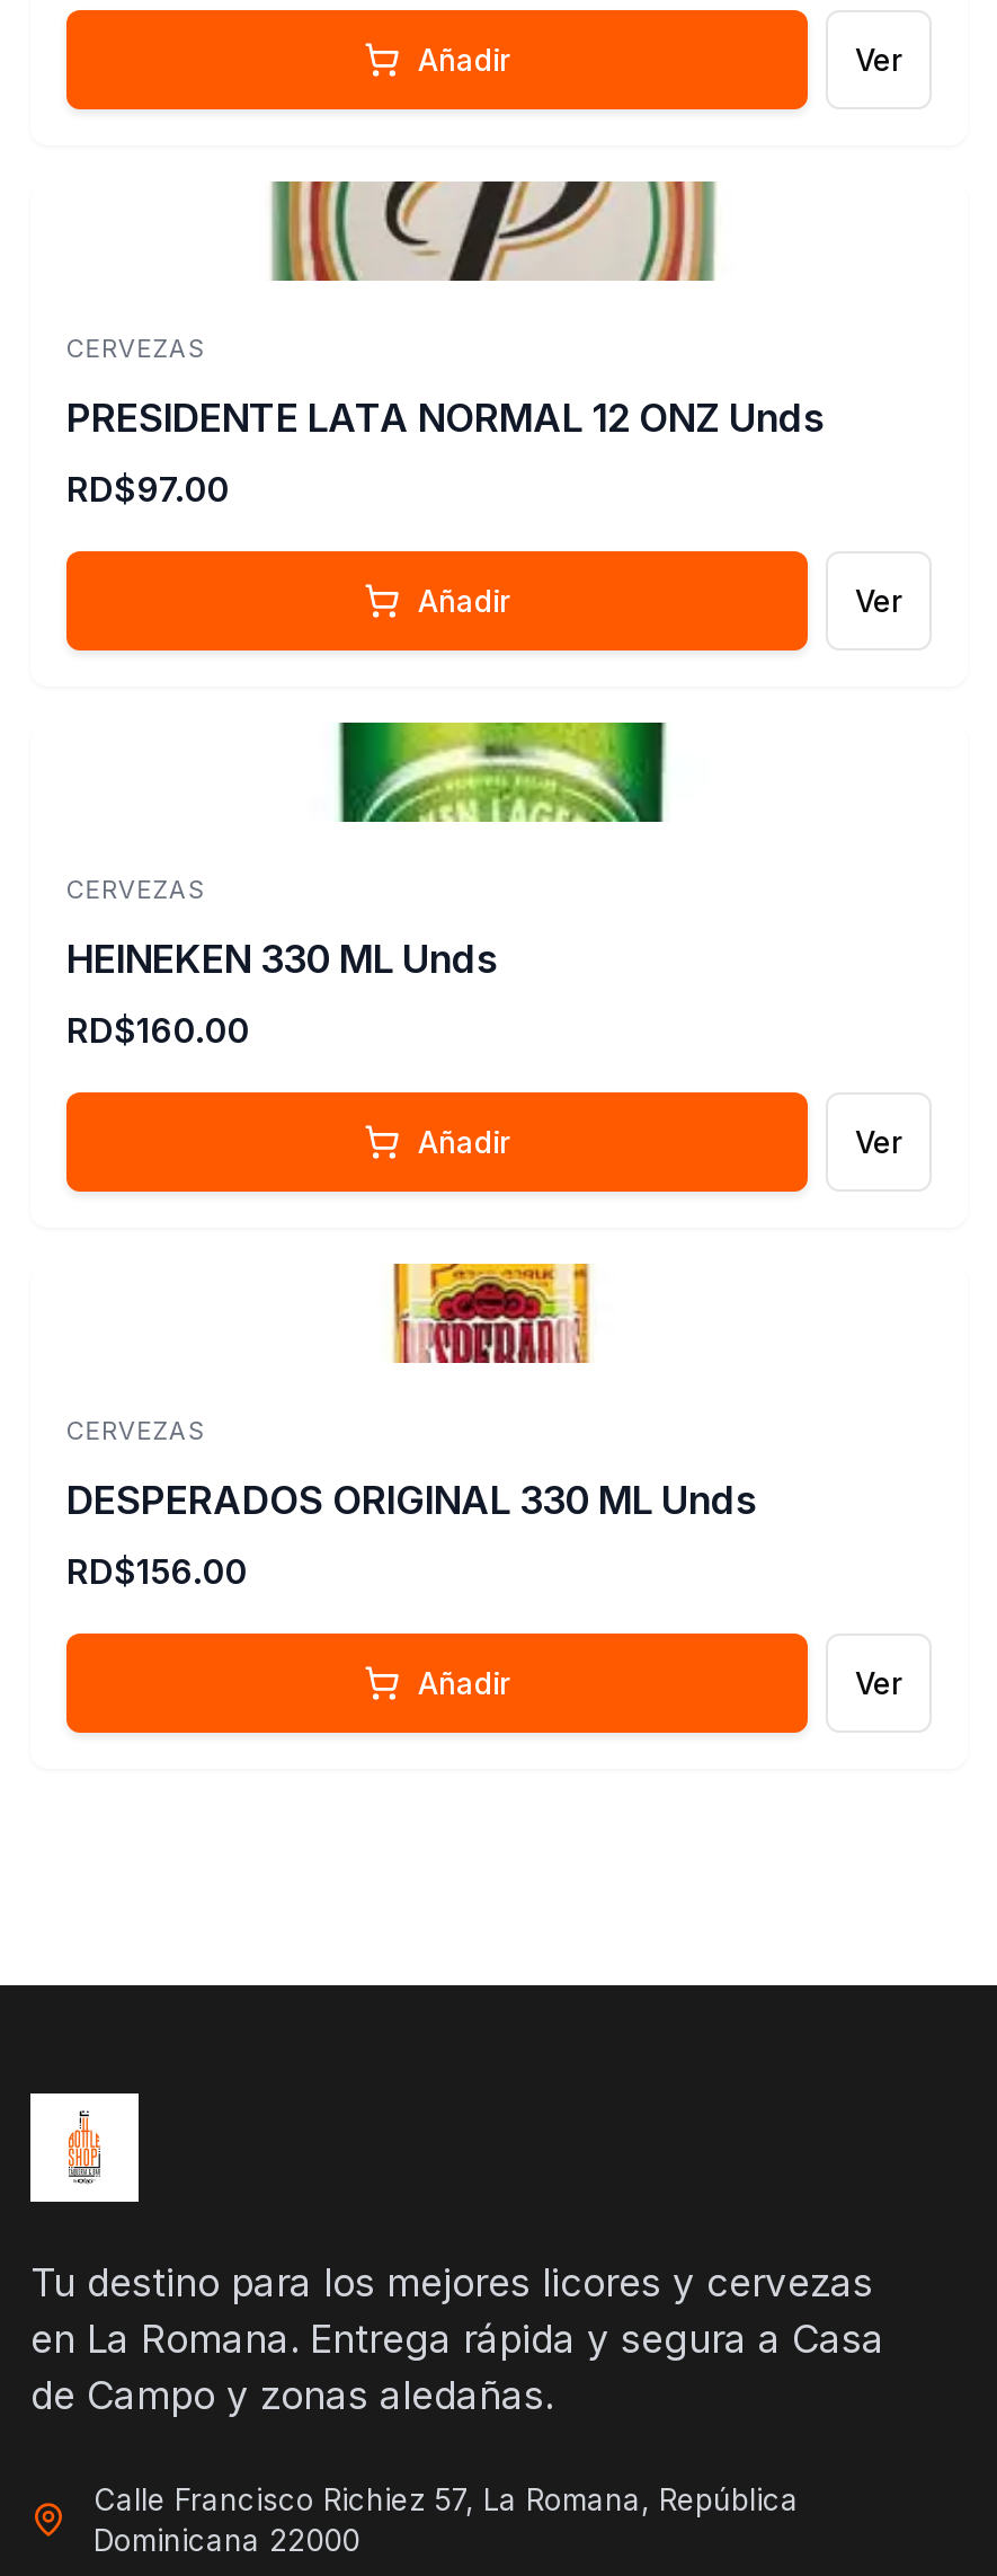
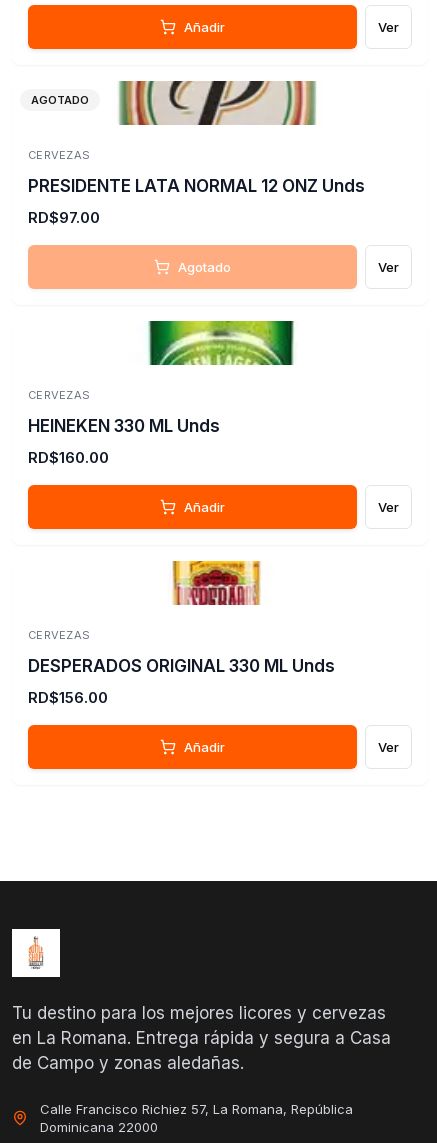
none -> [31,93,89,107] AGOTADO
[418,583,510,619] Añadir -> [178,259,231,275] Agotado

